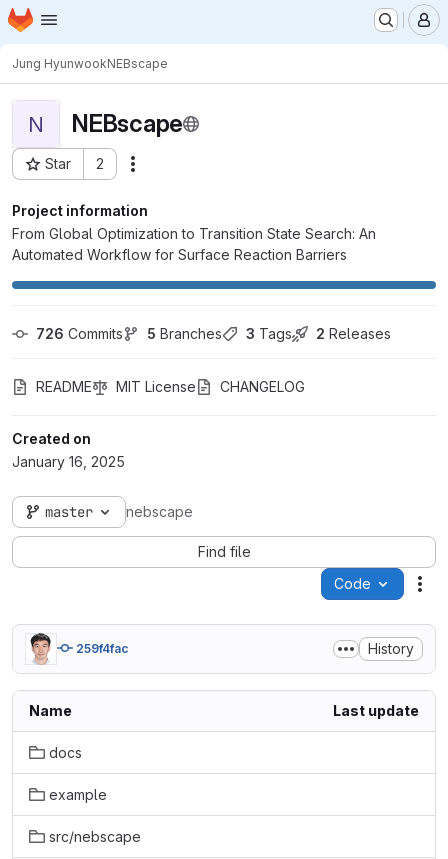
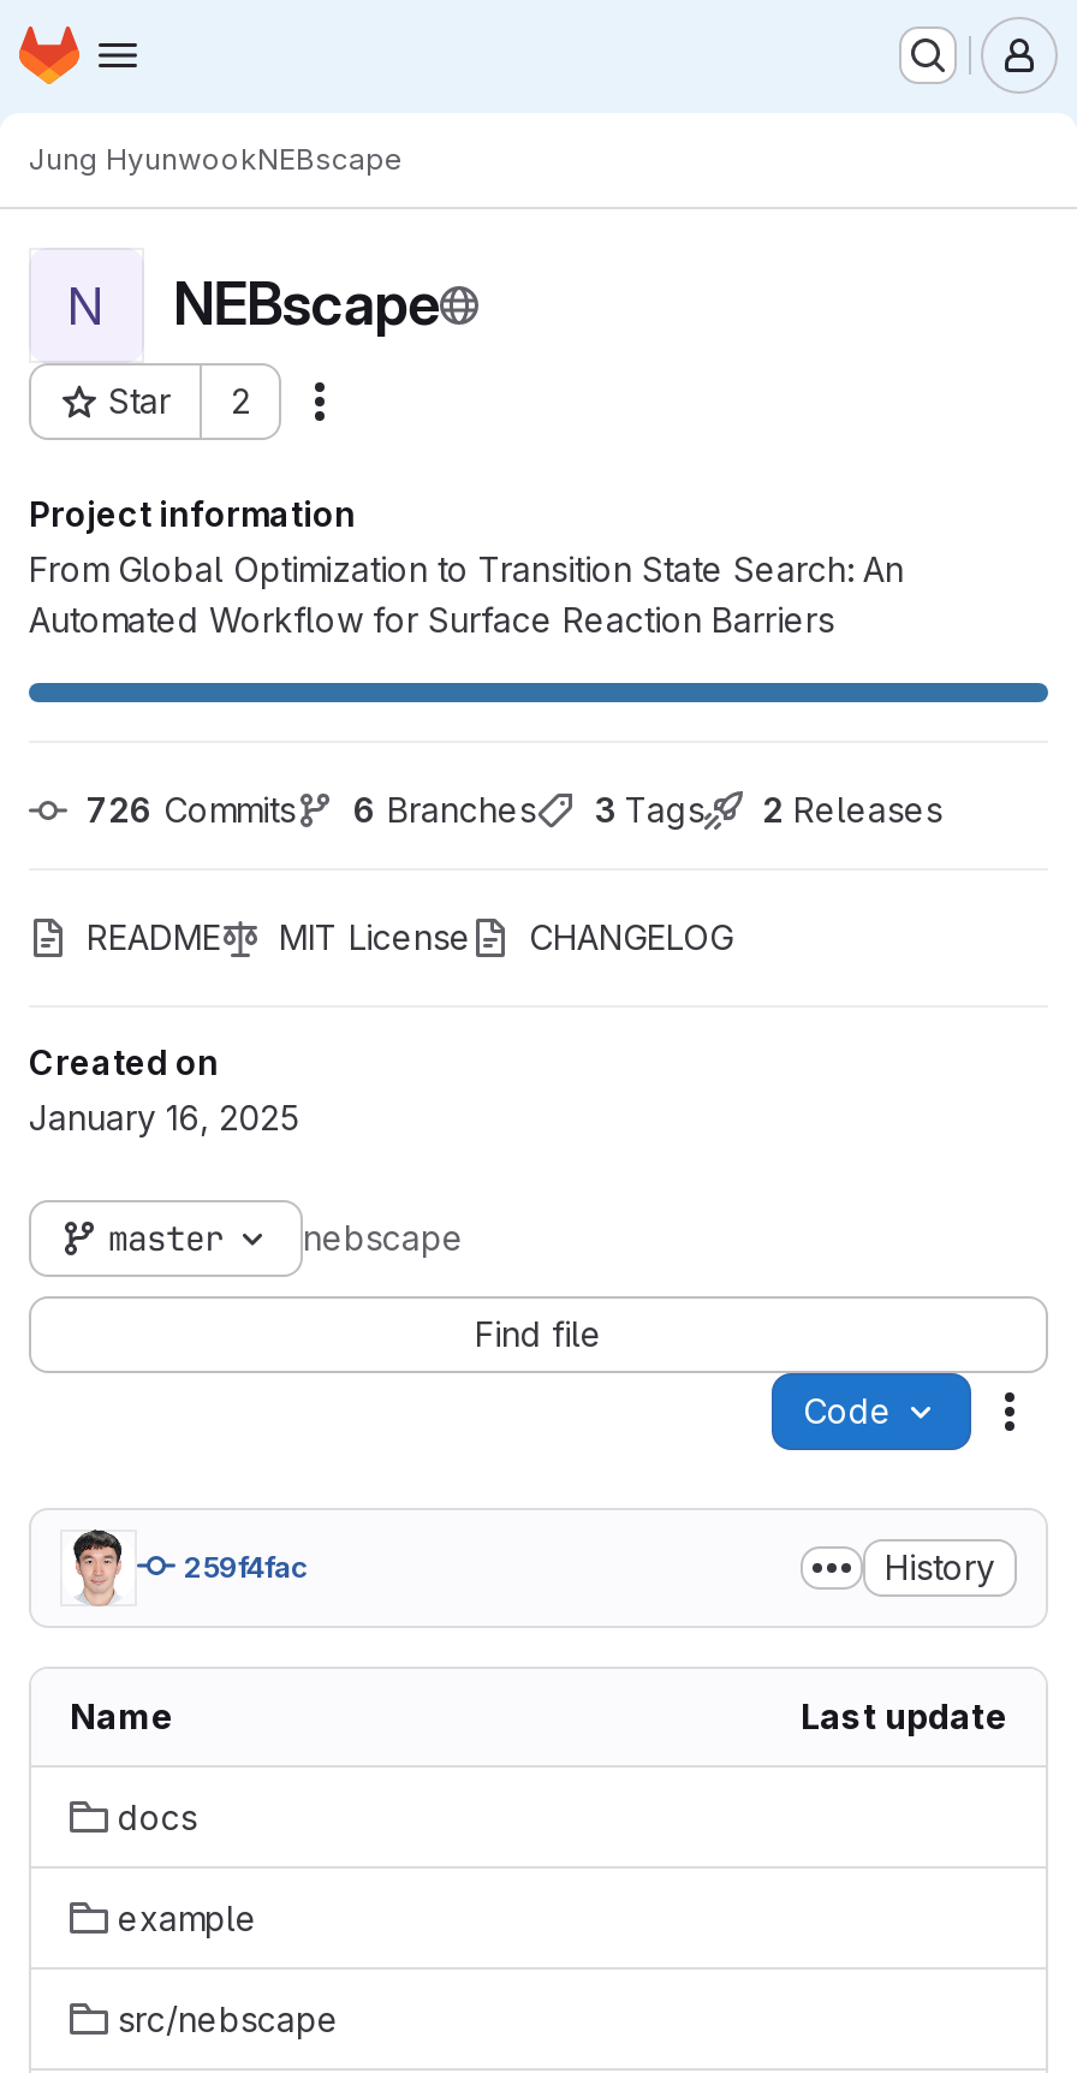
[36,325,391,342] 726 Commits 5 Branches 3 Tags 2 Releases -> [87,789,942,830] 726 Commits 6 Branches 3 Tags 2 Releases

